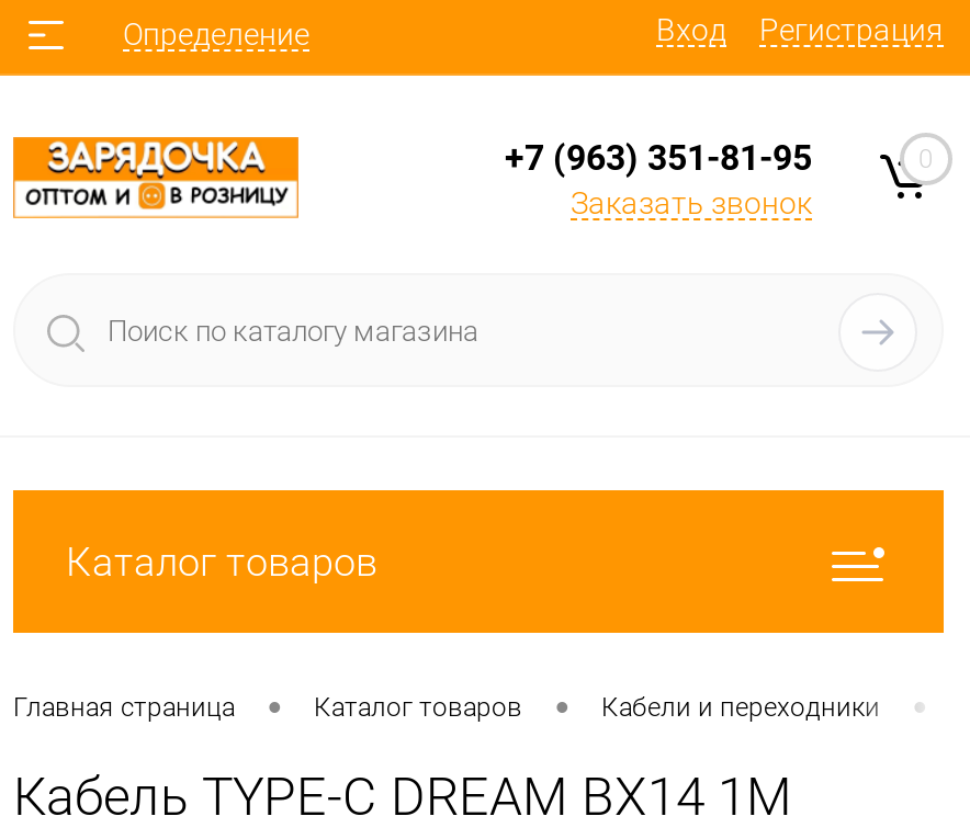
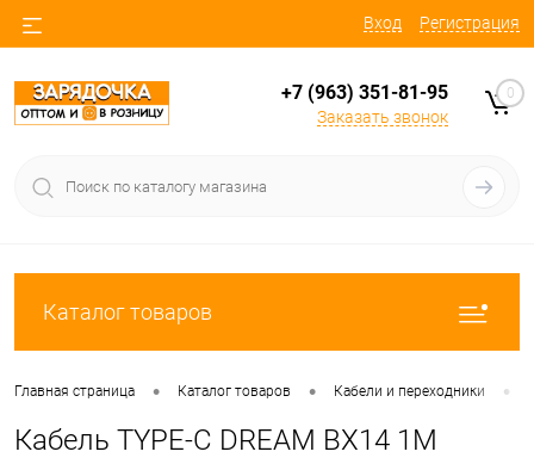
[123,17,309,52] Определение -> none

